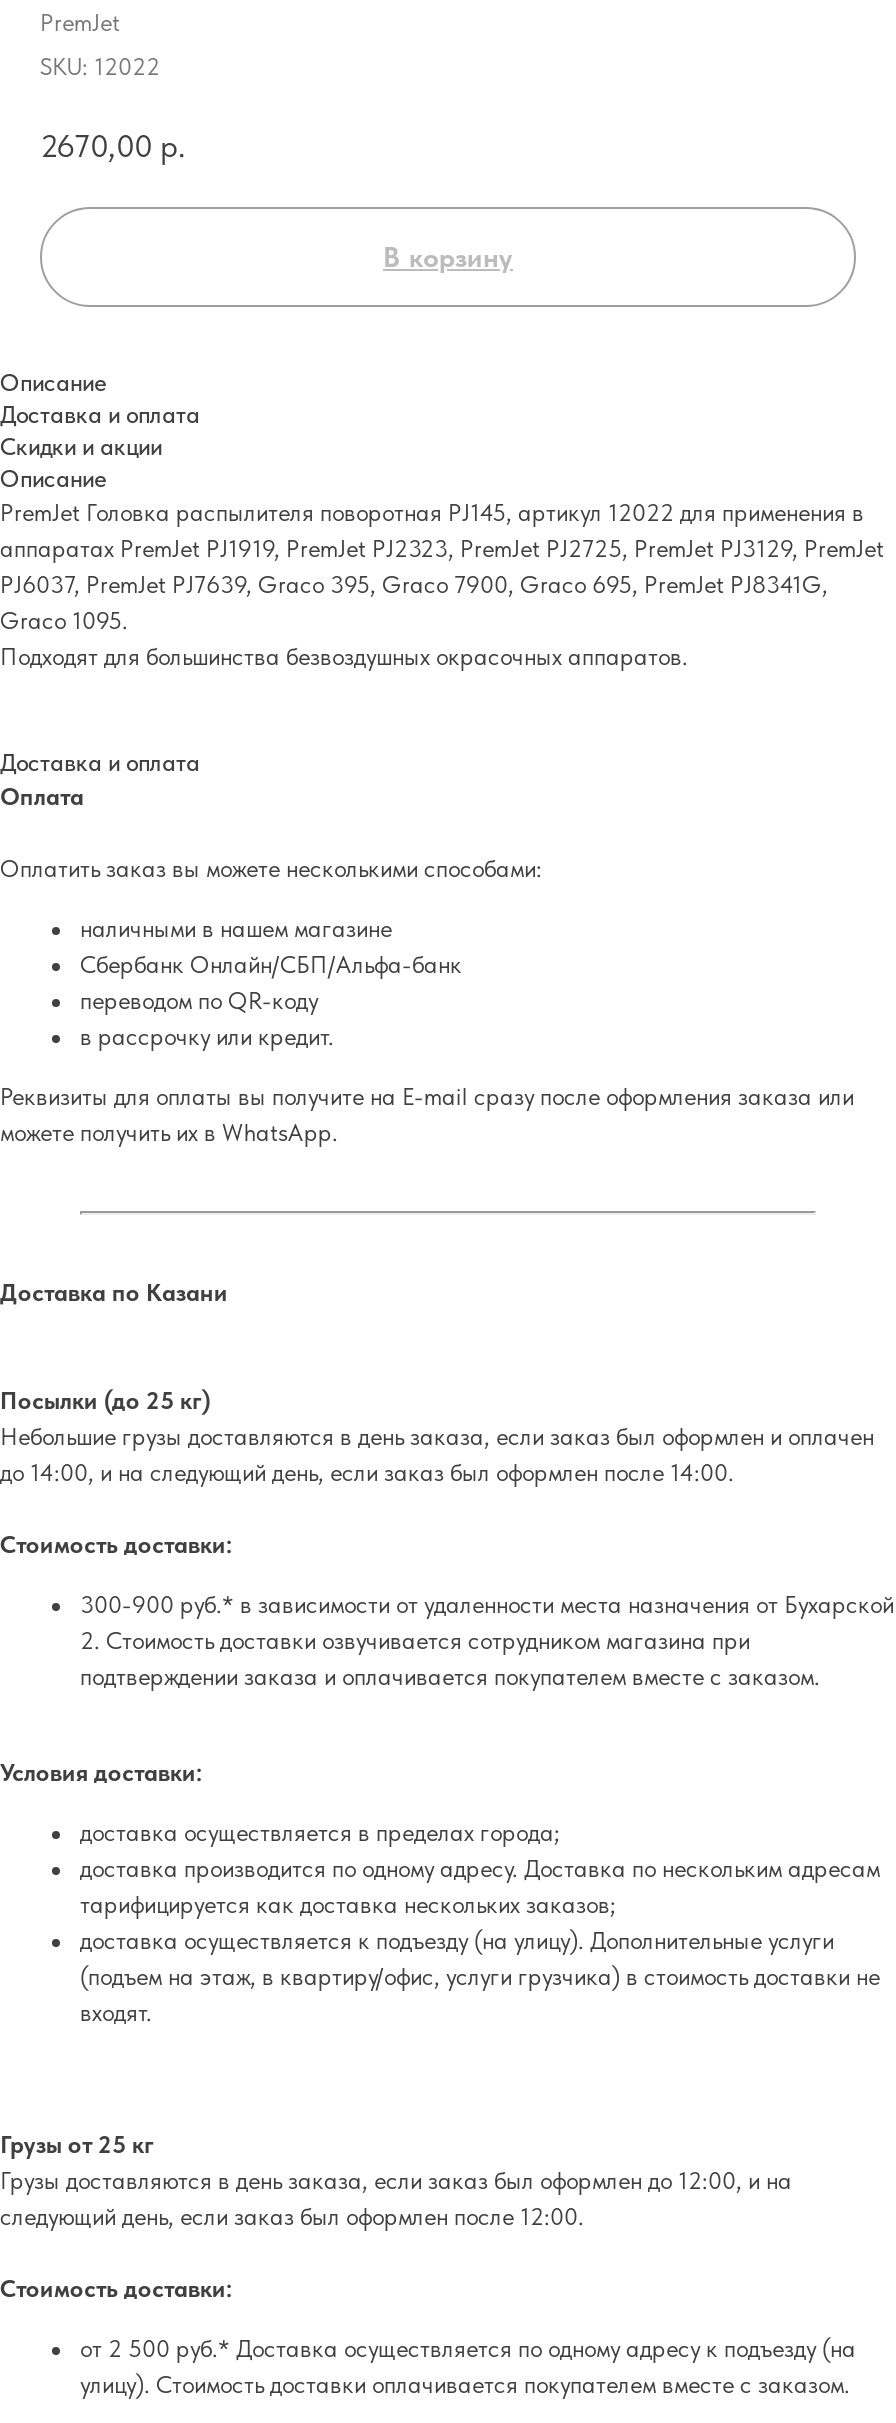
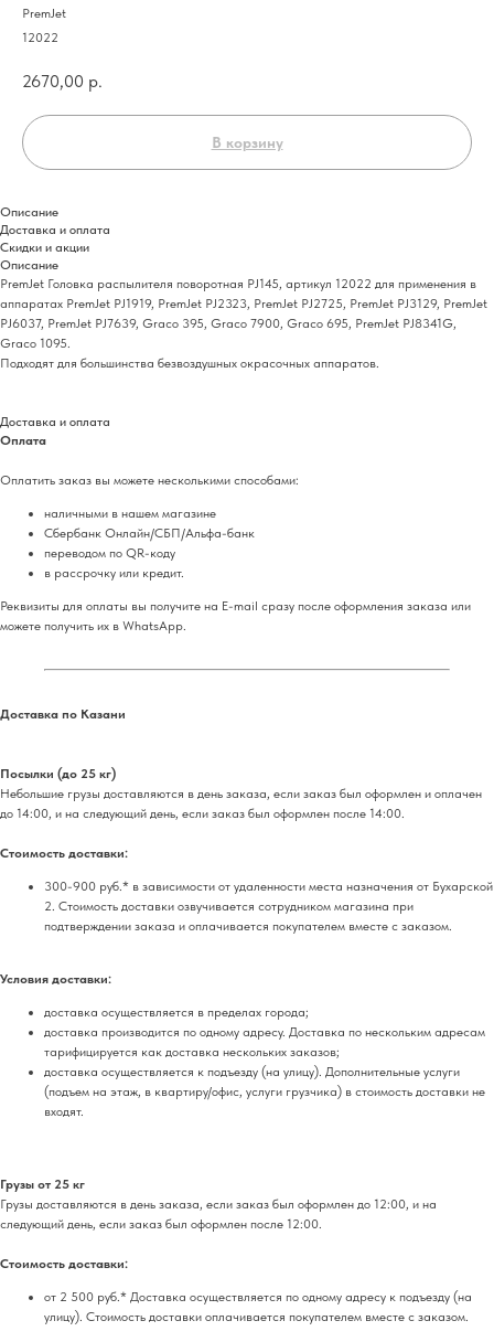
[40,53,160,81] SKU: 12022 -> [22,30,58,45] 12022

